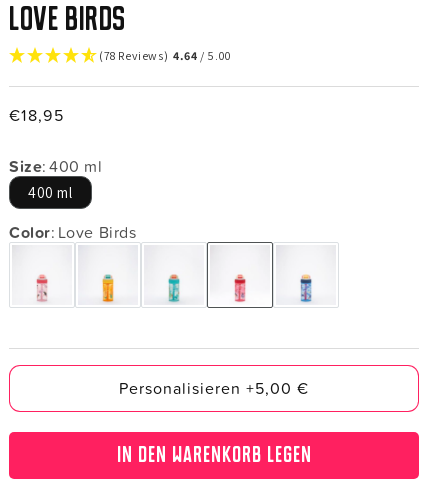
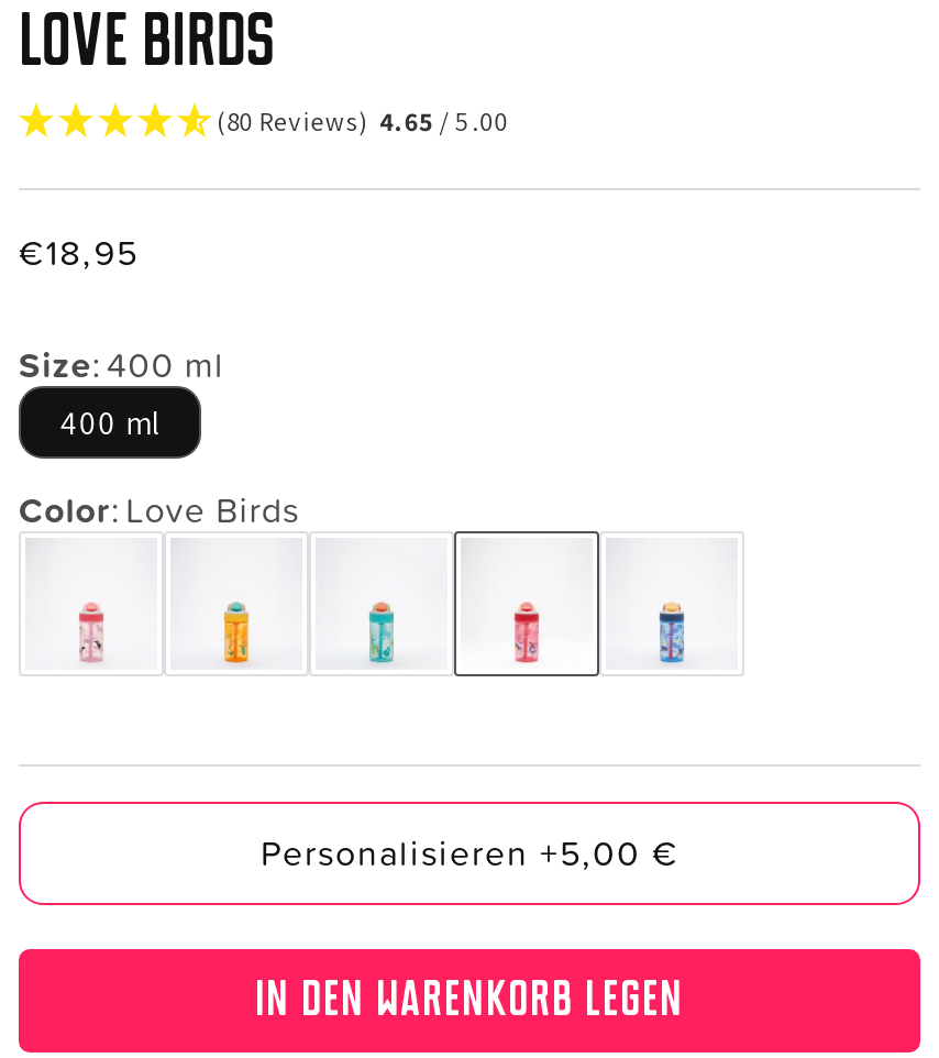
[99,48,232,63] (78 Reviews) 4.64 / 5.00 -> [217,104,509,137] (80 Reviews) 4.65 / 5.00

